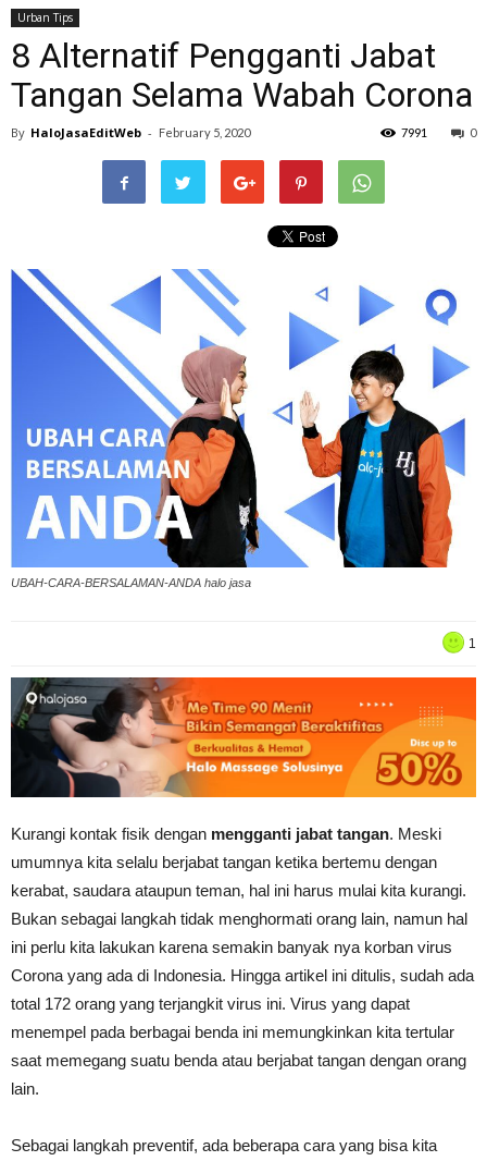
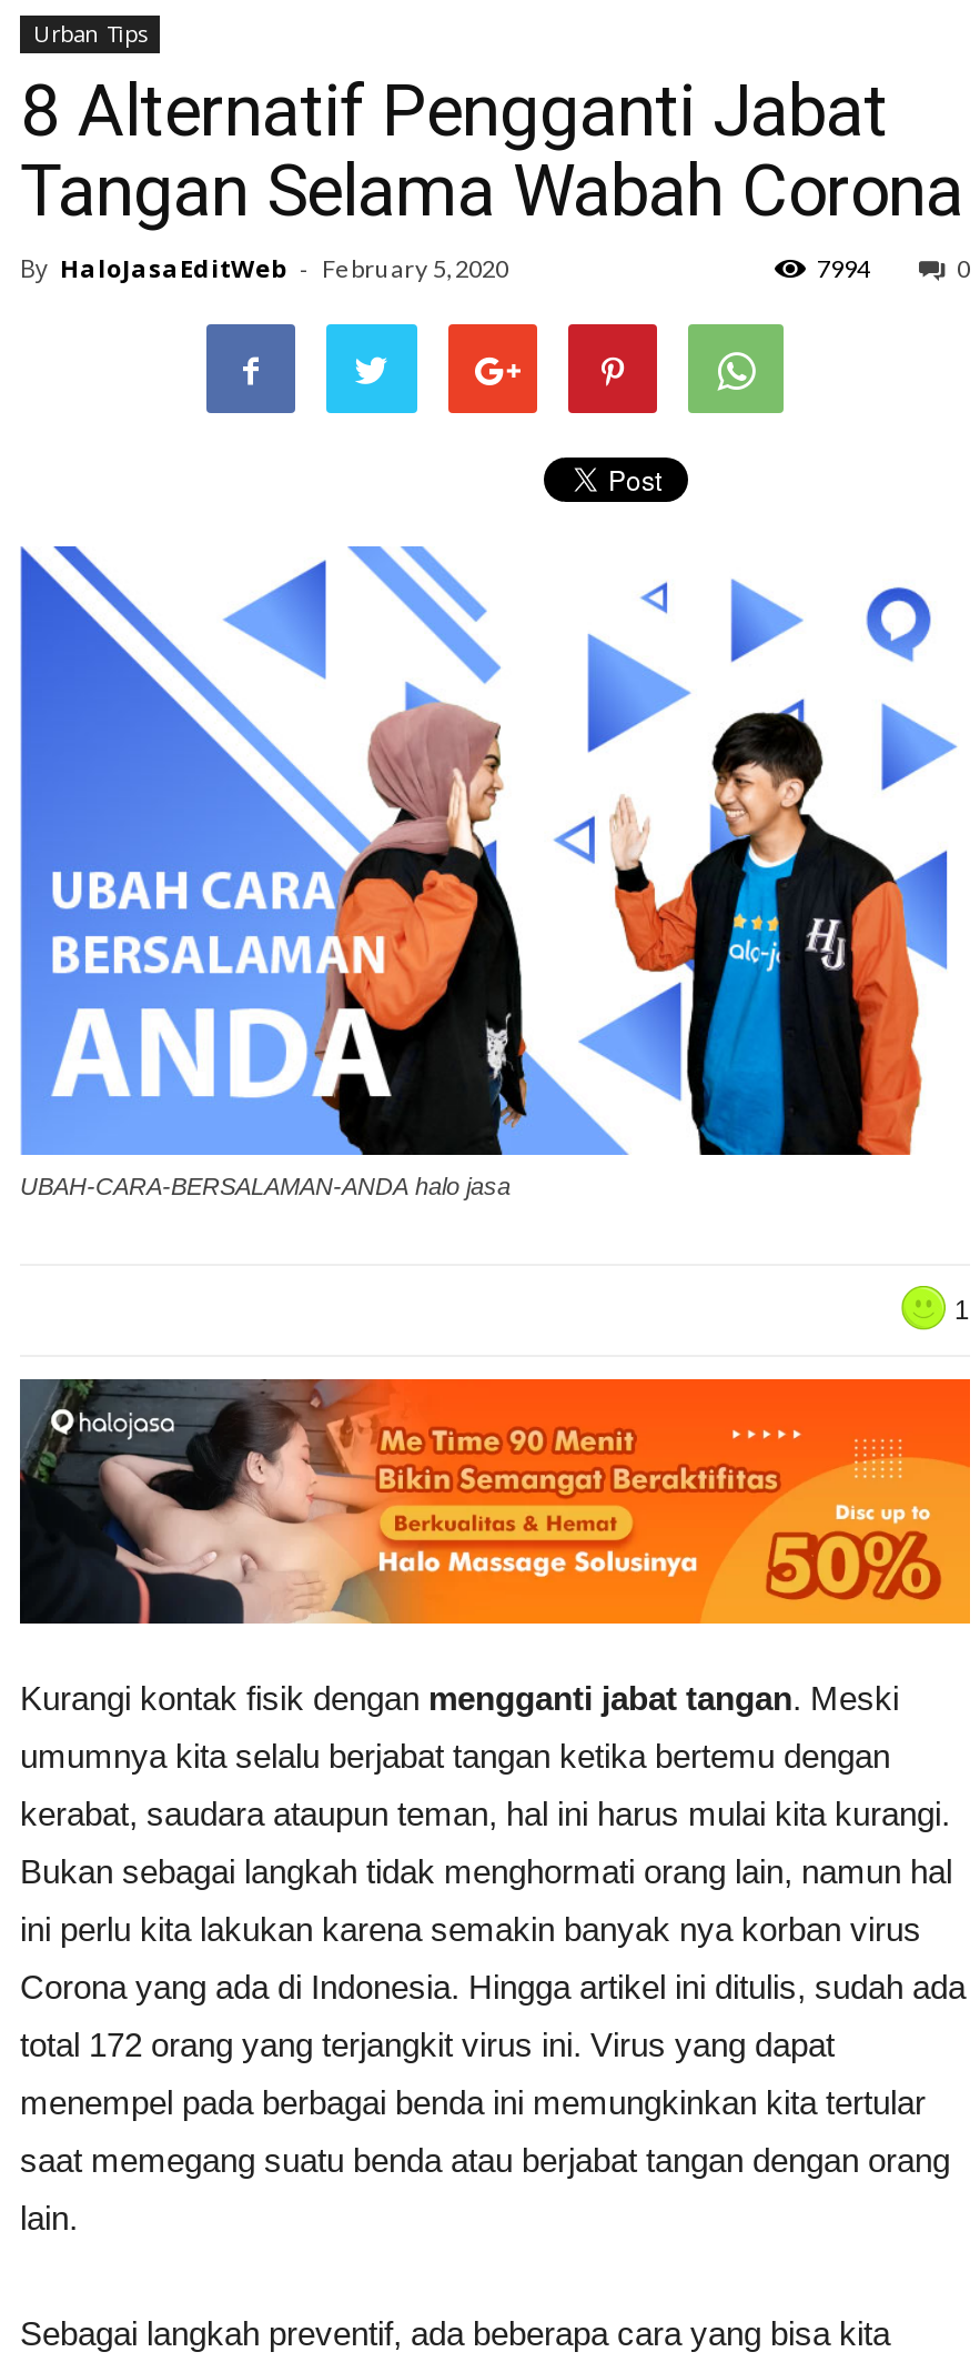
[401,125,427,139] 7991 -> [817,253,870,282] 7994

